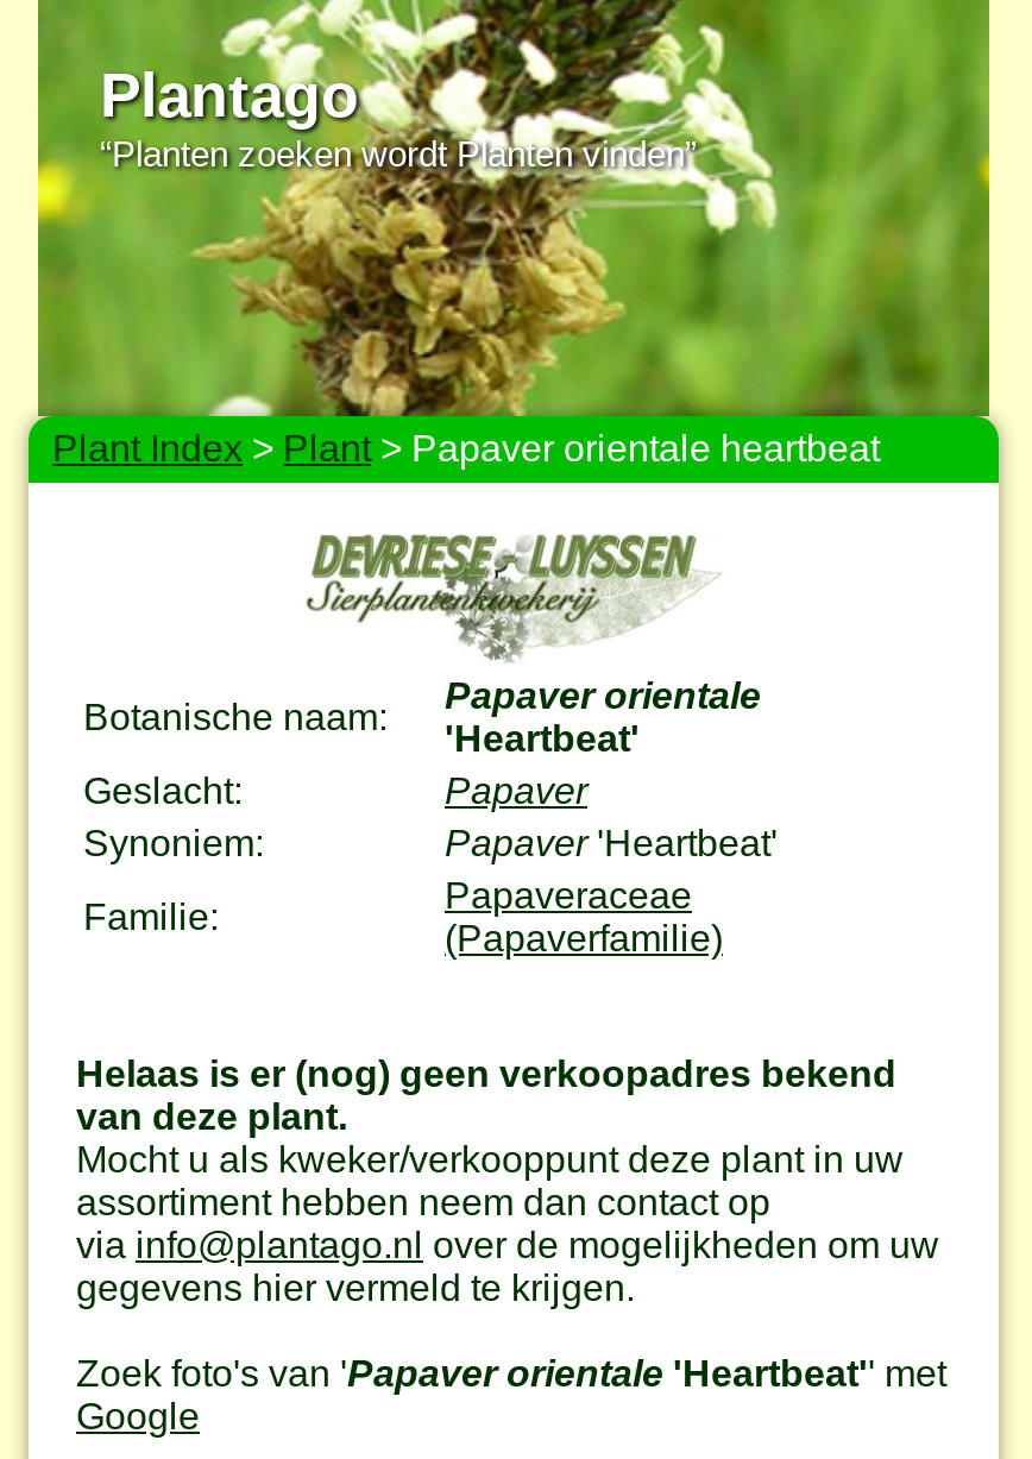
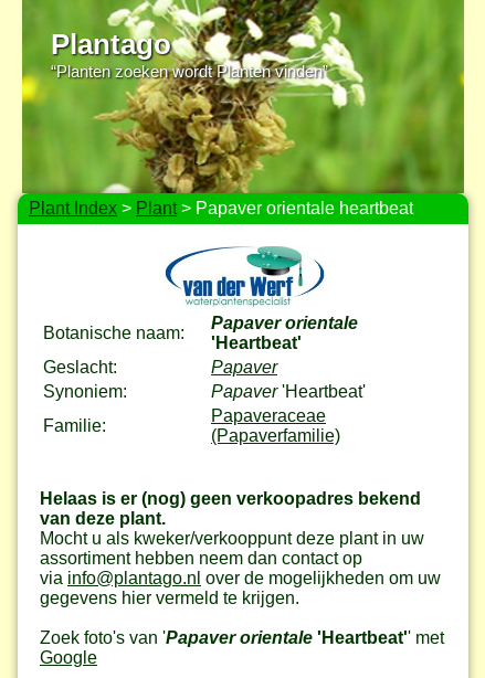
[304,530,701,661] [image] -> [147,245,329,307] [image]

